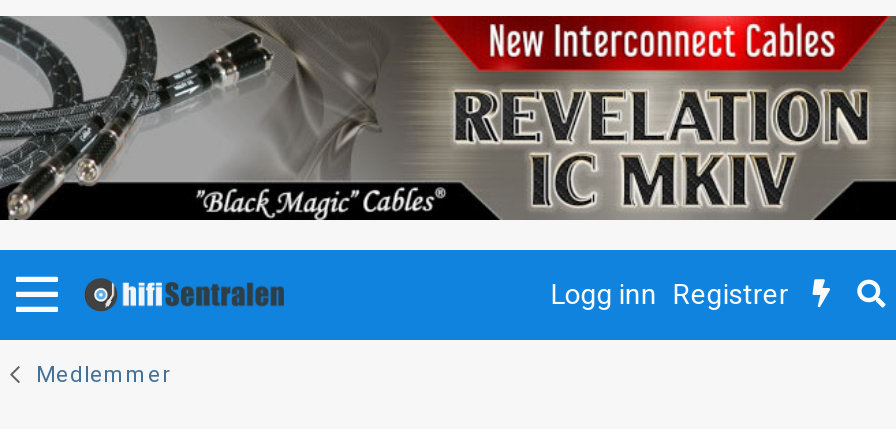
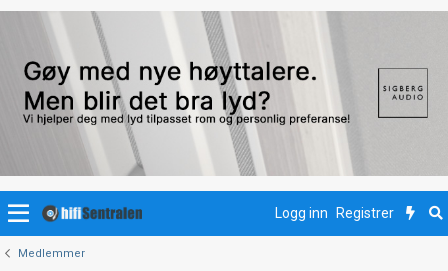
[6,14,890,222] [image] -> [3,11,445,175] [image]

